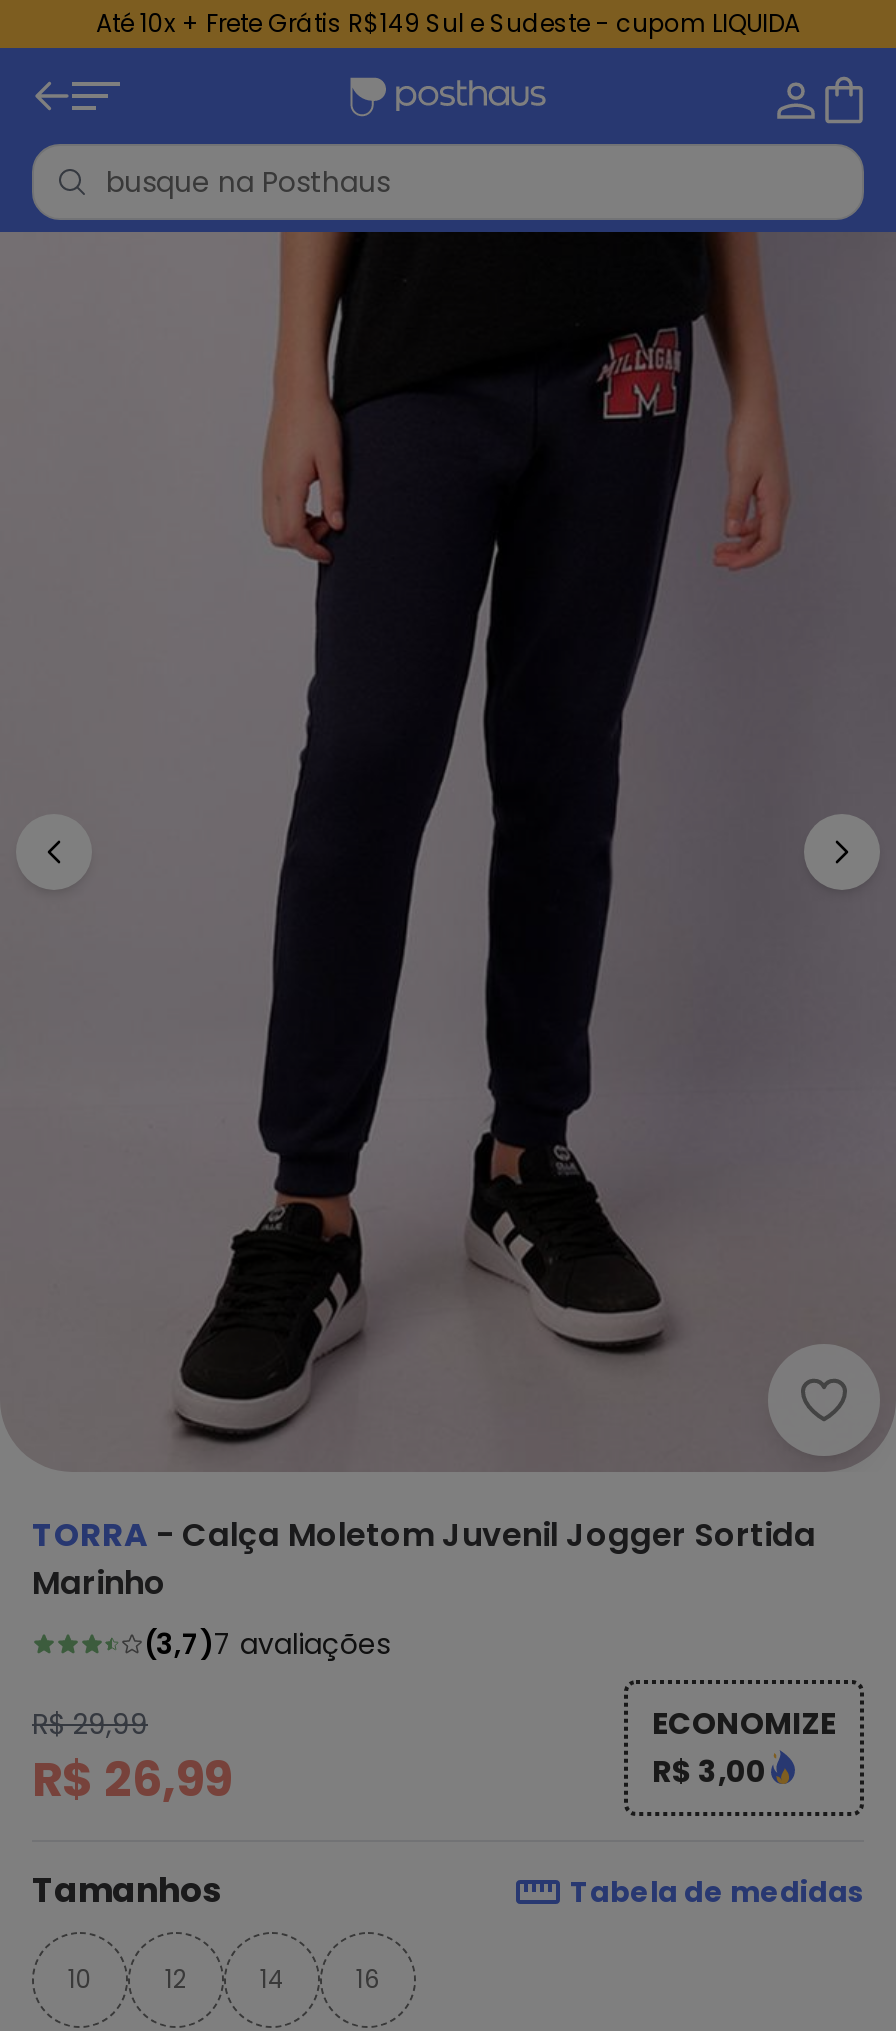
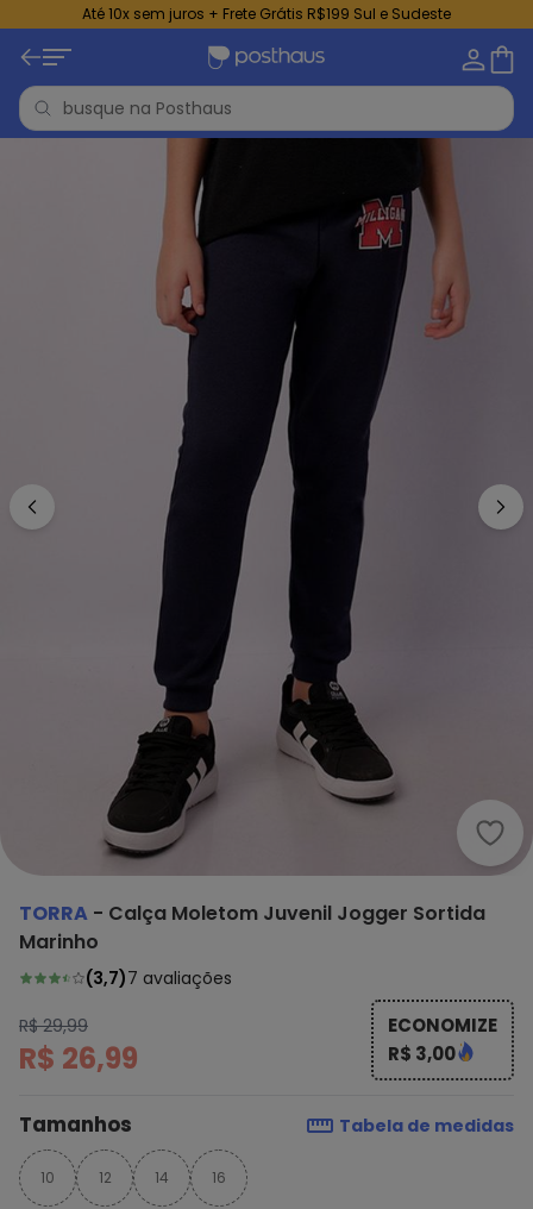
[96,6,800,40] Até 10x + Frete Grátis R$149 Sul e Sudeste - cupom LIQUIDA -> [82,4,451,24] Até 10x sem juros + Frete Grátis R$199 Sul e Sudeste

